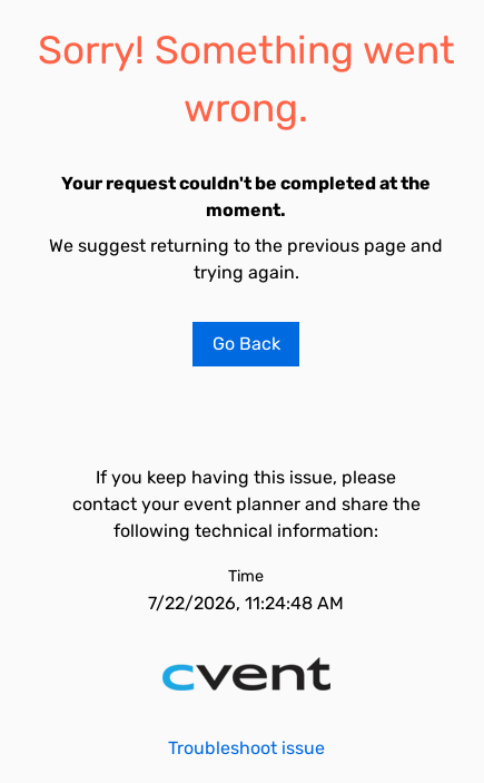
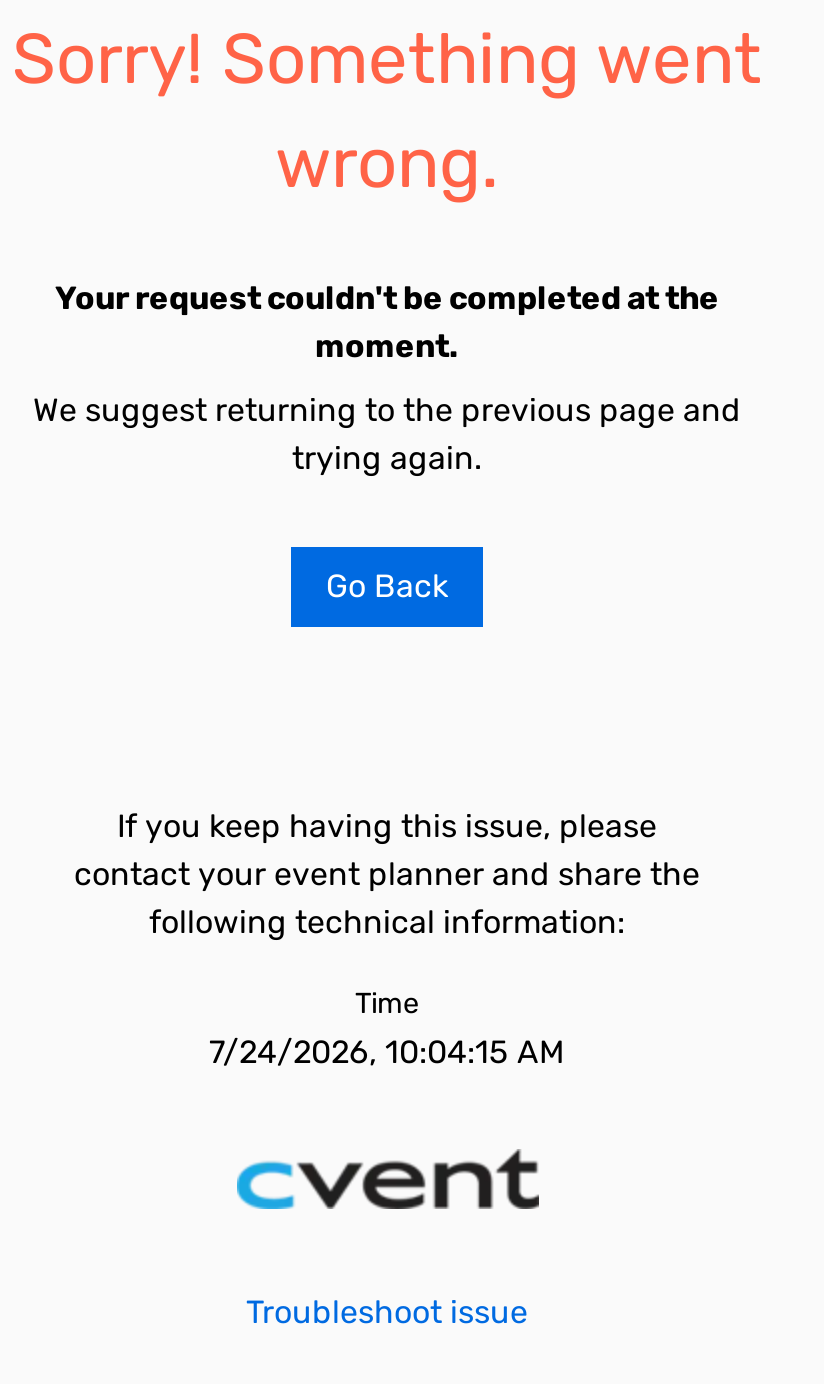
[148,593,344,614] 7/22/2026, 11:24:48 AM -> [209,1033,565,1071] 7/24/2026, 10:04:15 AM

